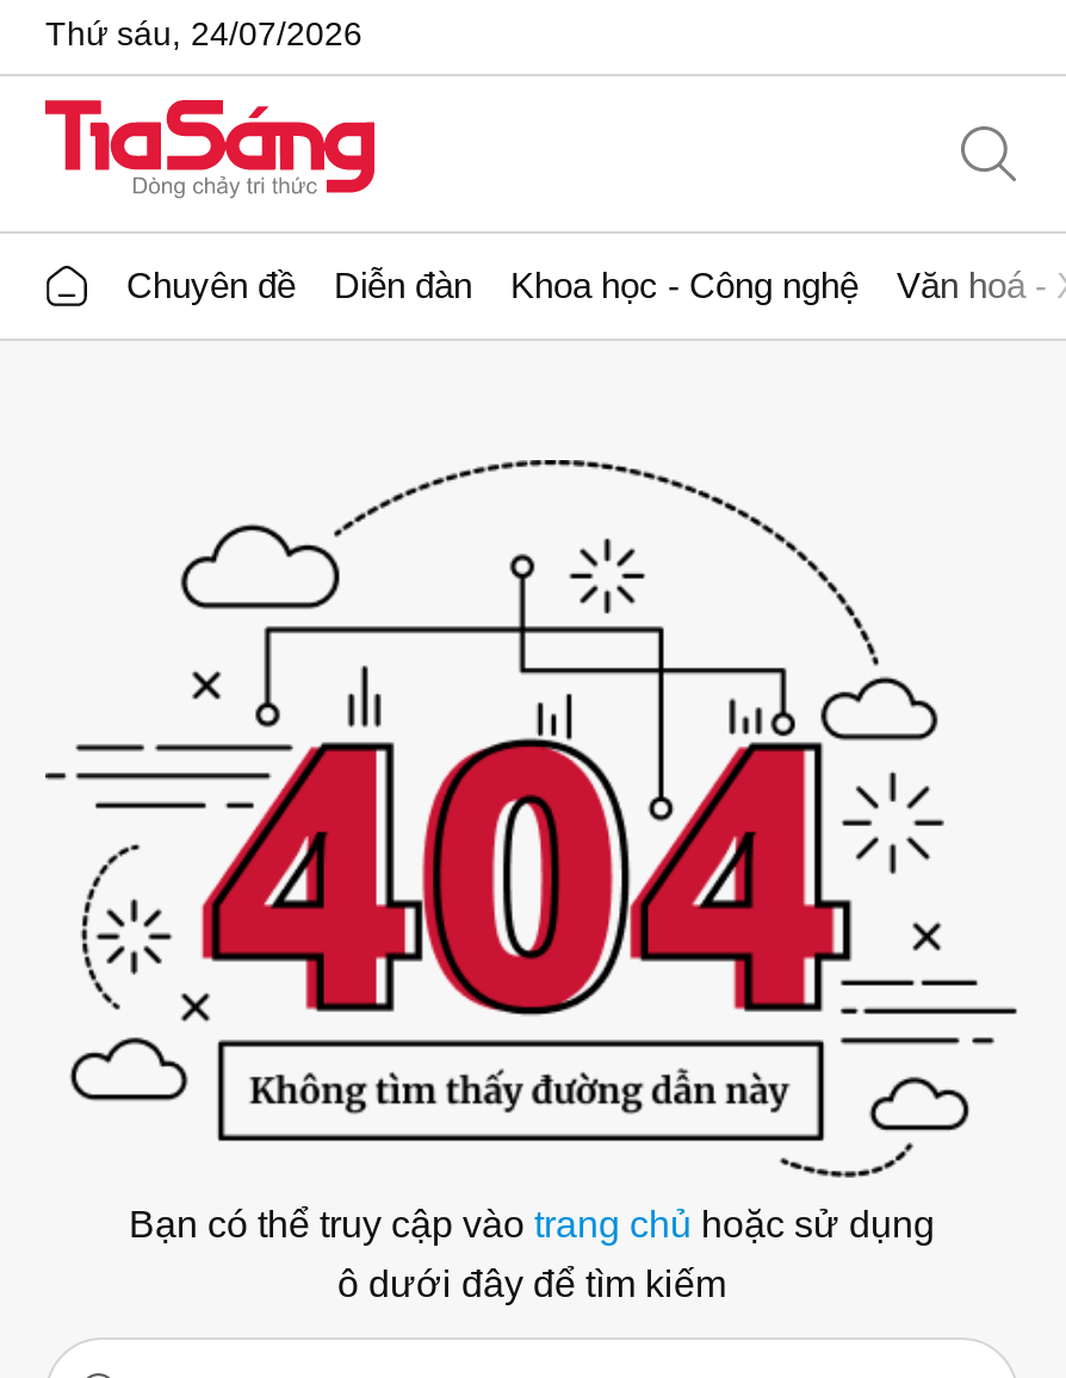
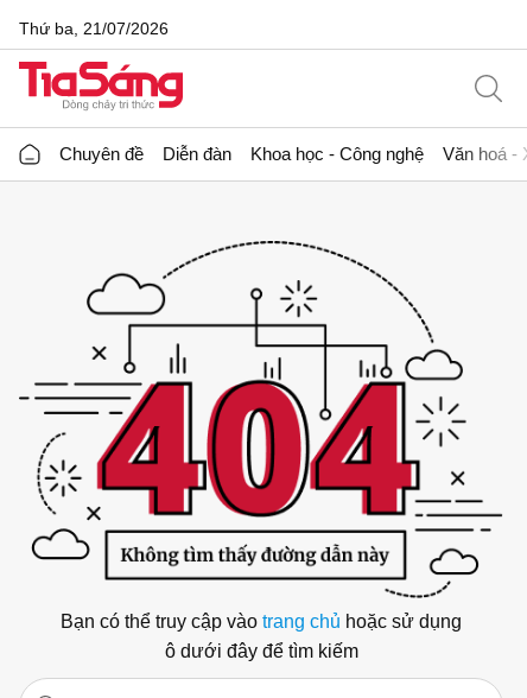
[45,13,362,51] Thứ sáu, 24/07/2026 -> [19,18,169,37] Thứ ba, 21/07/2026

